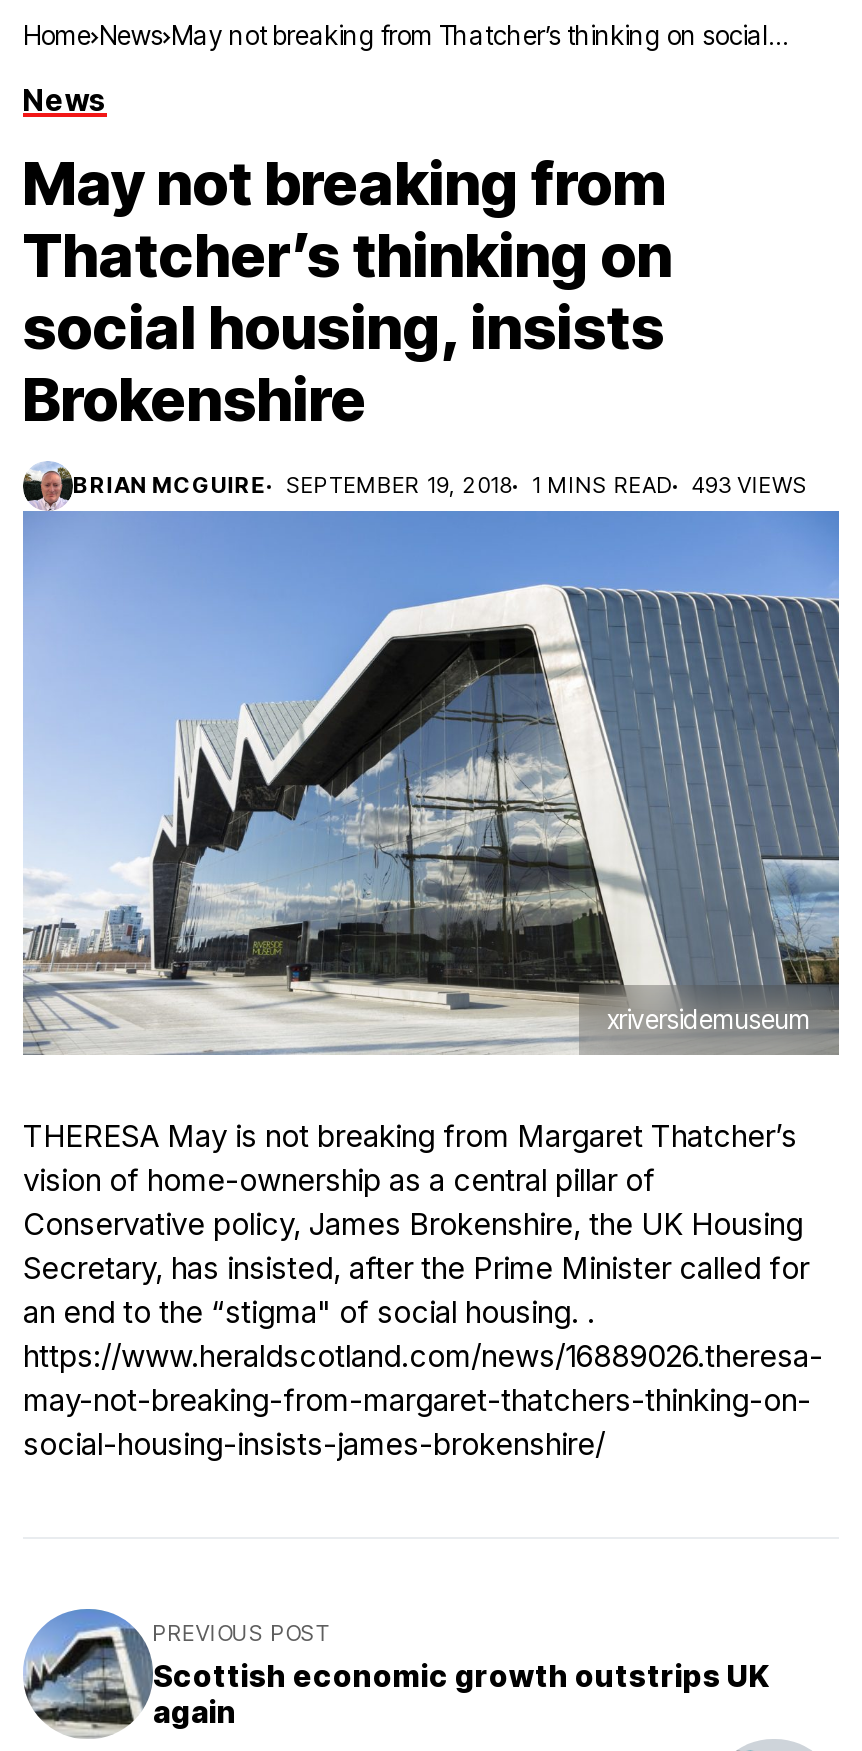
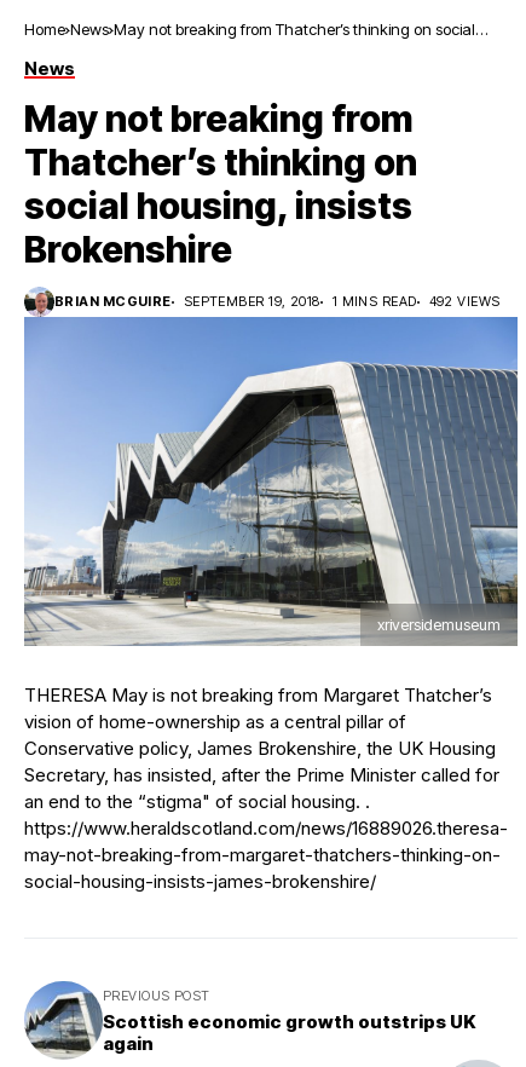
[73,471,808,499] BRIAN MCGUIRE SEPTEMBER 19, 2018 1 MINS READ 493 VIEWS -> [54,293,500,310] BRIAN MCGUIRE SEPTEMBER 19, 2018 1 MINS READ 492 VIEWS

